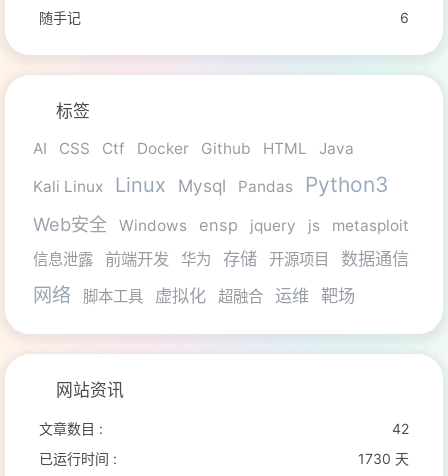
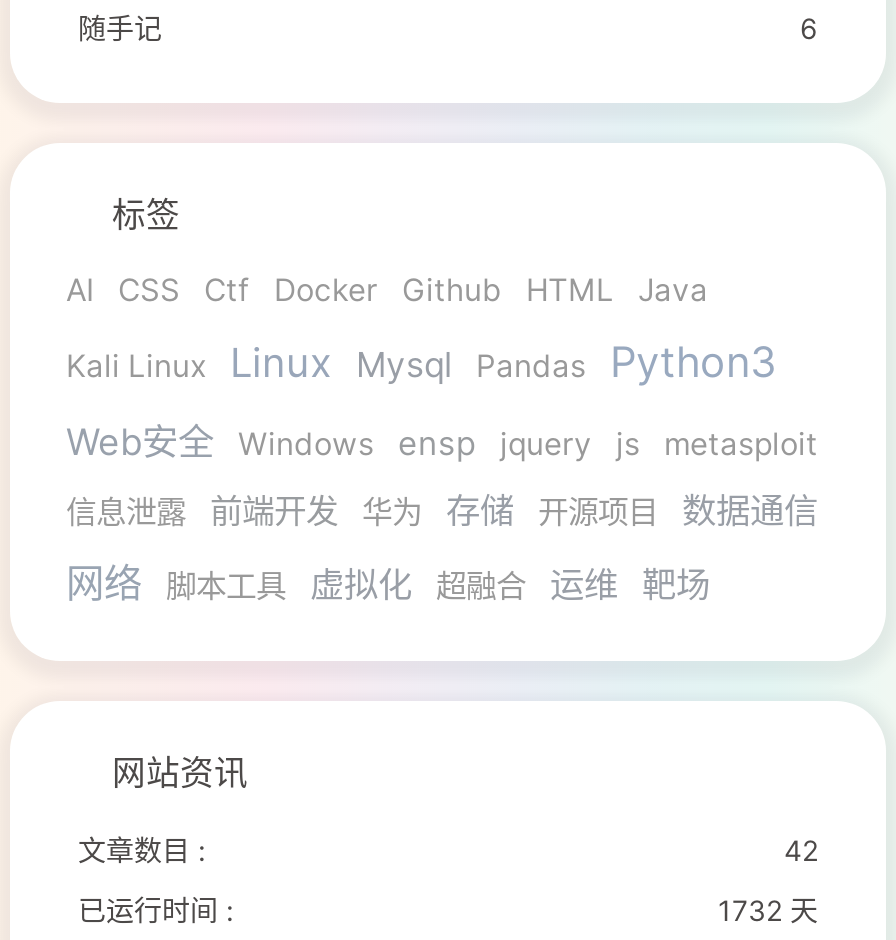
[358,450,409,467] 1730 天 -> [718,894,818,928] 1732 天

